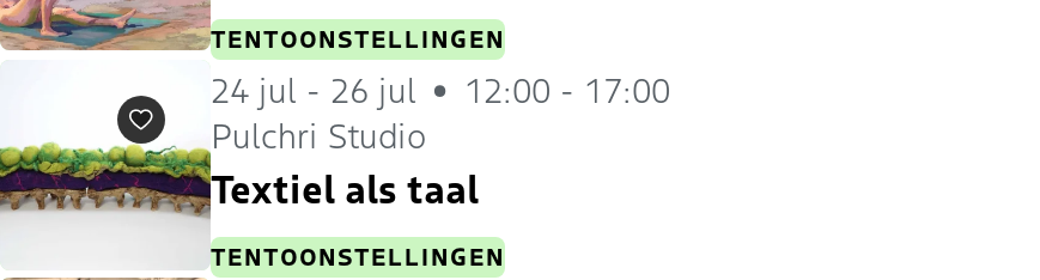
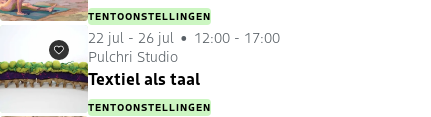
[211,63,670,111] 24 jul - 26 jul 12:00 - 17:00 -> [88,26,280,46] 22 jul - 26 jul 12:00 - 17:00

